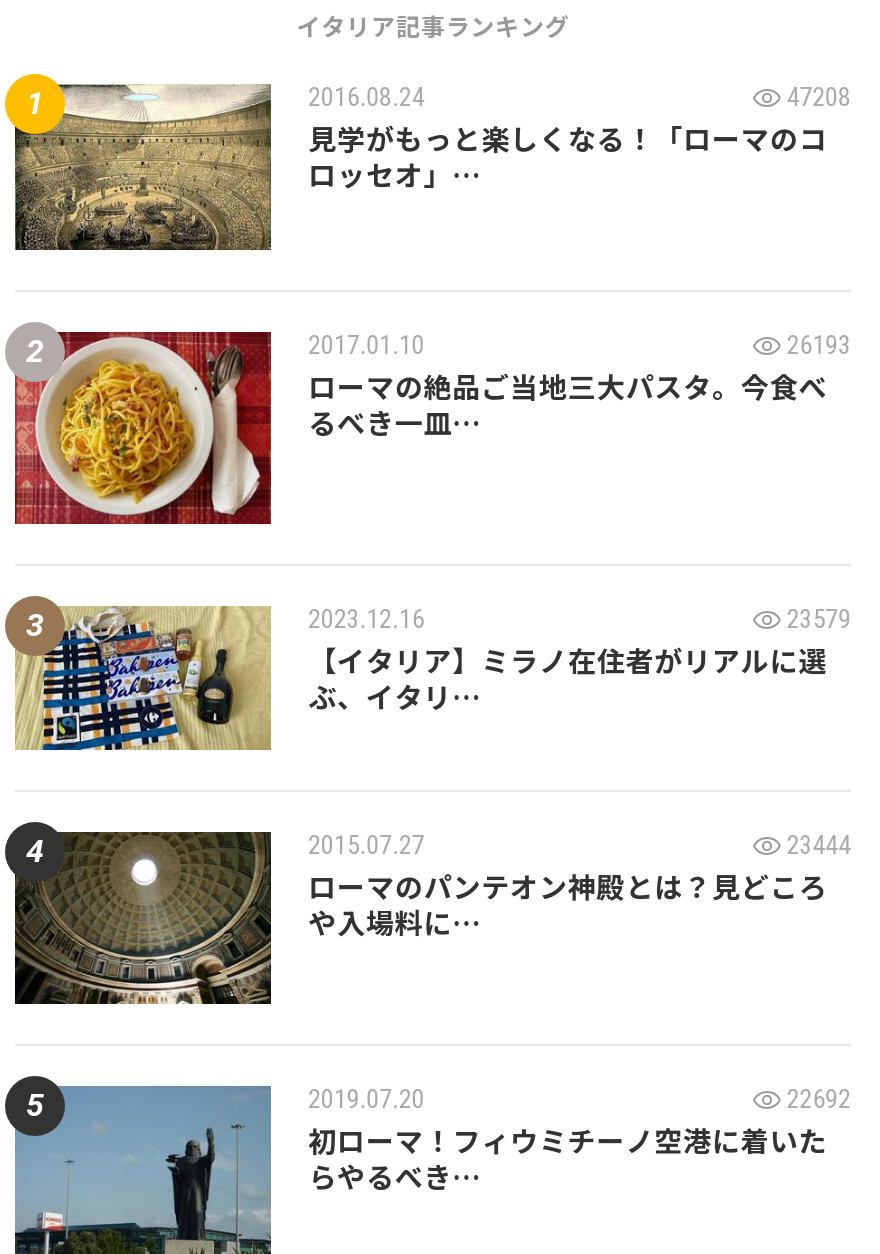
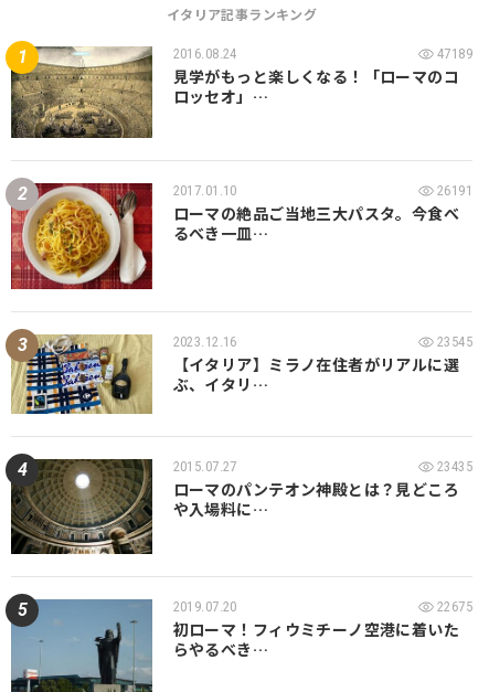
[787,83,851,113] 47208 -> [437,46,472,62] 47189
[787,330,851,360] 26193 -> [437,182,472,199] 26191
[787,604,851,634] 23579 -> [437,334,472,350] 23545
[787,831,851,861] 23444 -> [437,458,472,475] 23435
[787,1084,851,1114] 22692 -> [437,598,472,615] 22675

